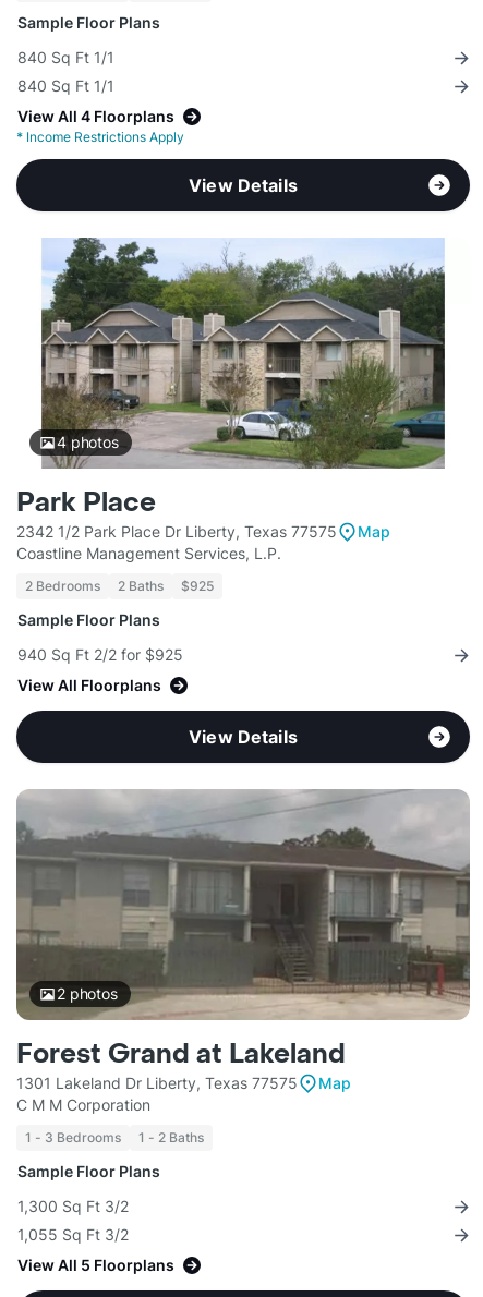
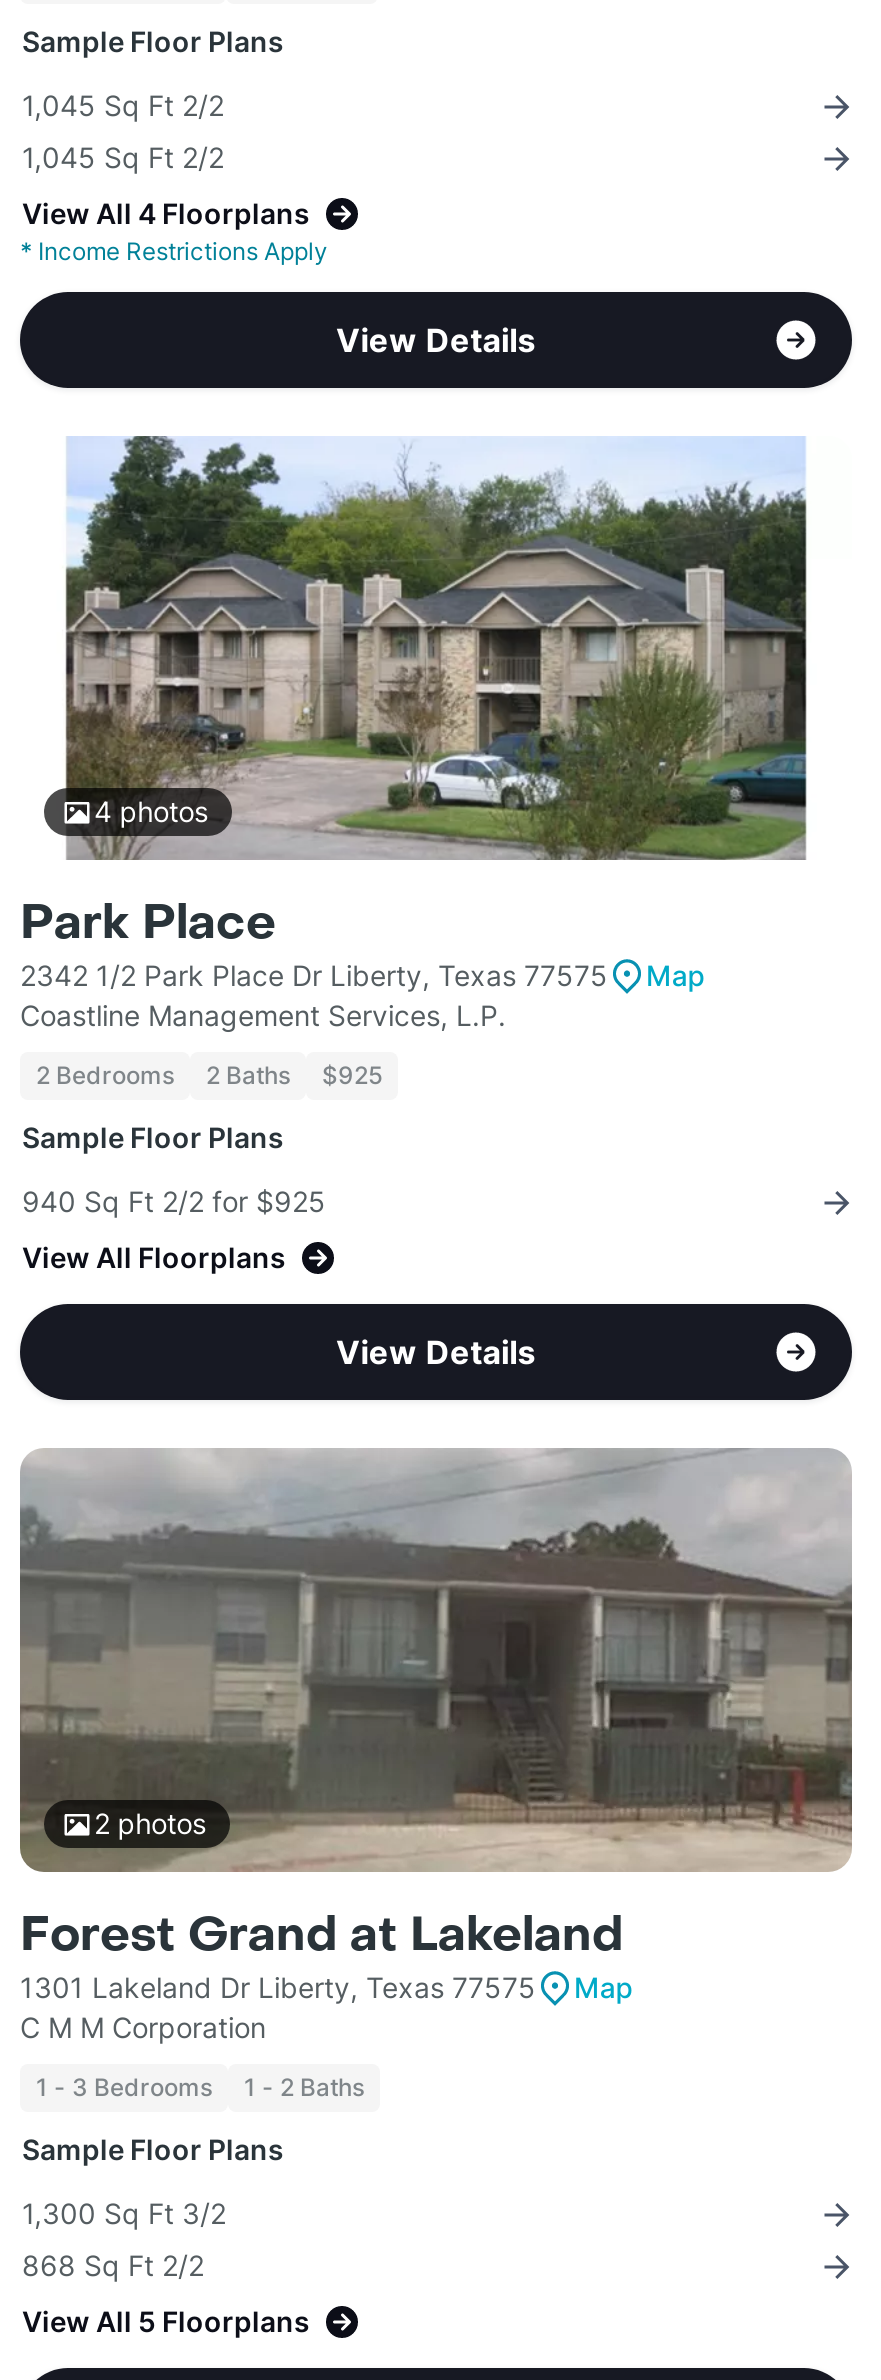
[17,48,114,67] 840 Sq Ft 1/1 -> [22,88,224,122] 1,045 Sq Ft 2/2
[17,77,114,95] 840 Sq Ft 1/1 -> [22,140,224,174] 1,045 Sq Ft 2/2
[17,1225,129,1244] 1,055 Sq Ft 3/2 -> [22,2248,204,2282] 868 Sq Ft 2/2

